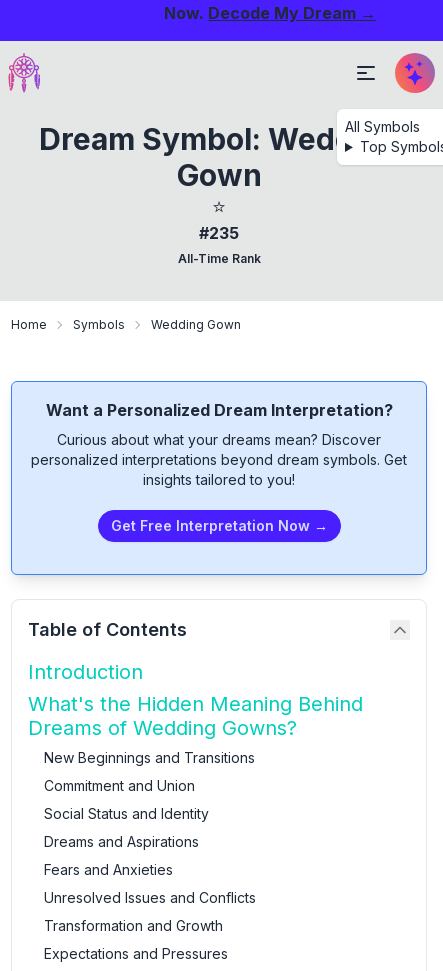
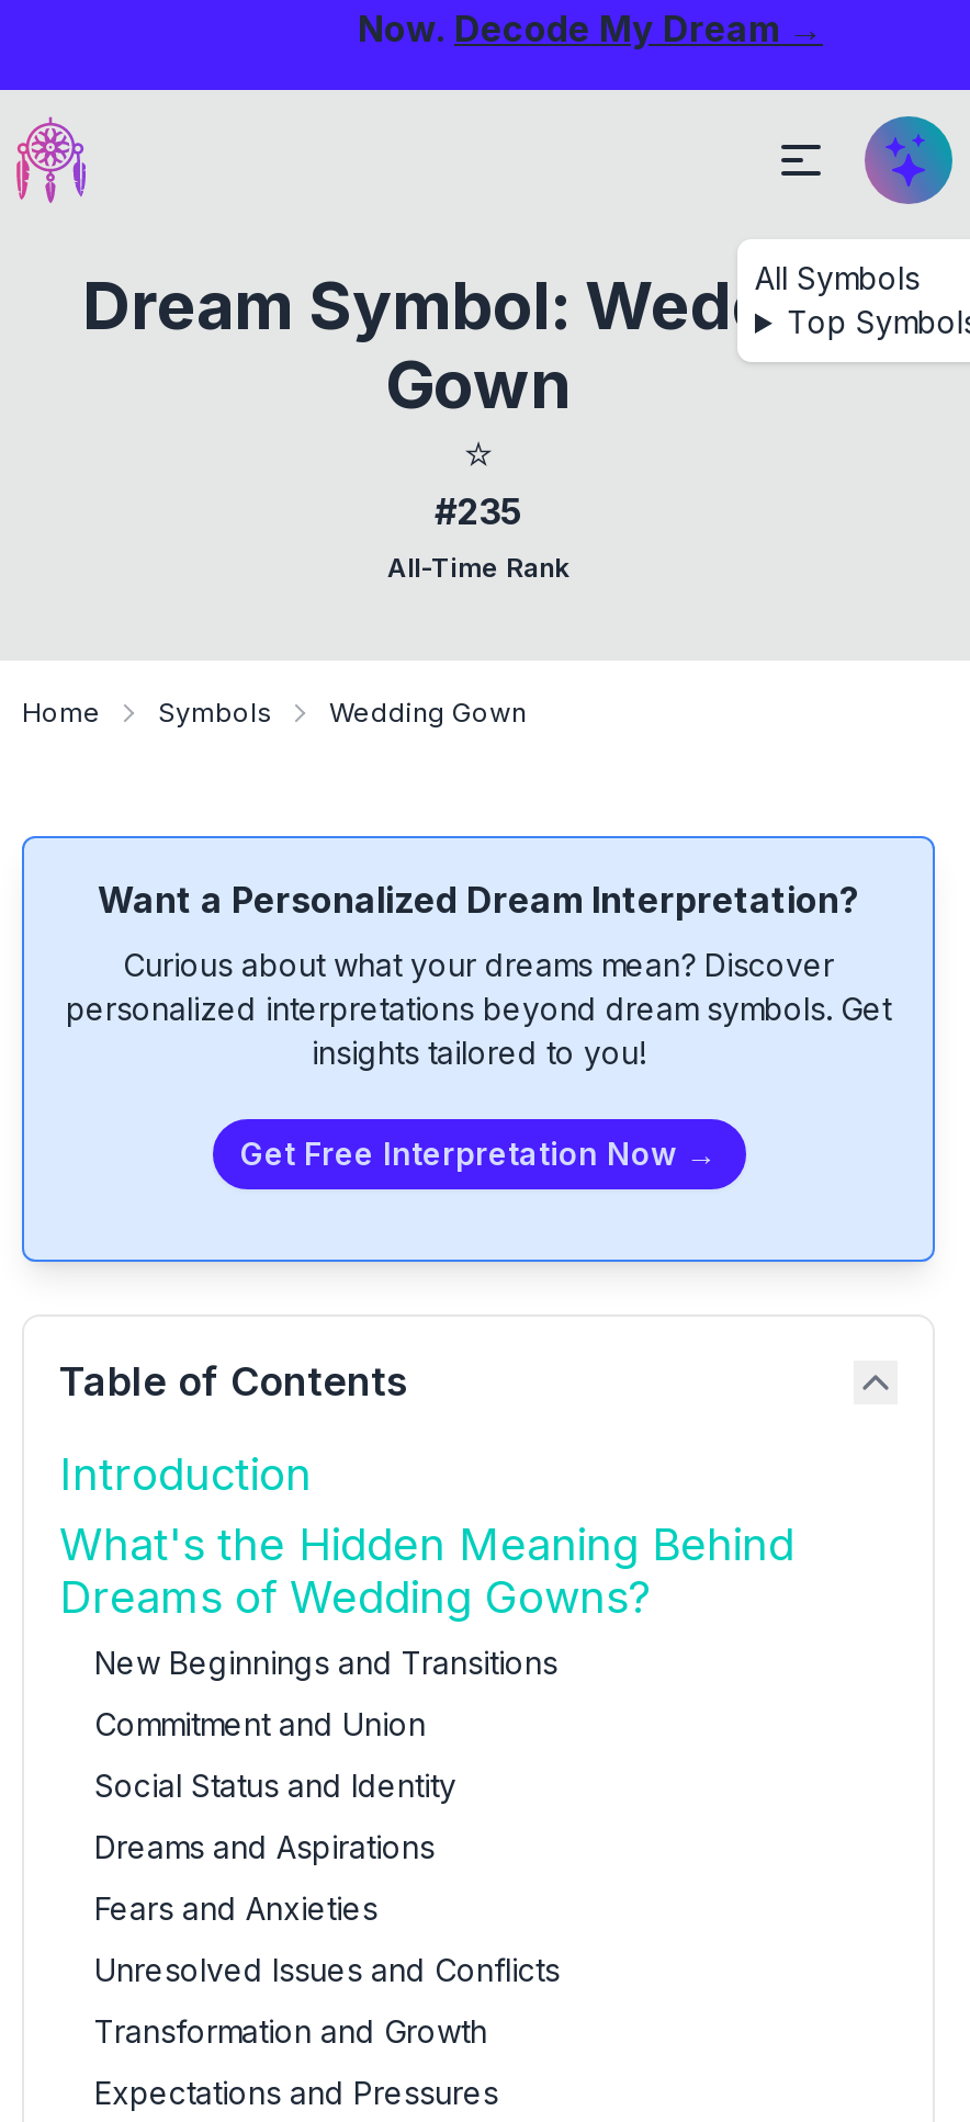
[395,52,436,94] [image] -> [865,114,955,206] [image]

